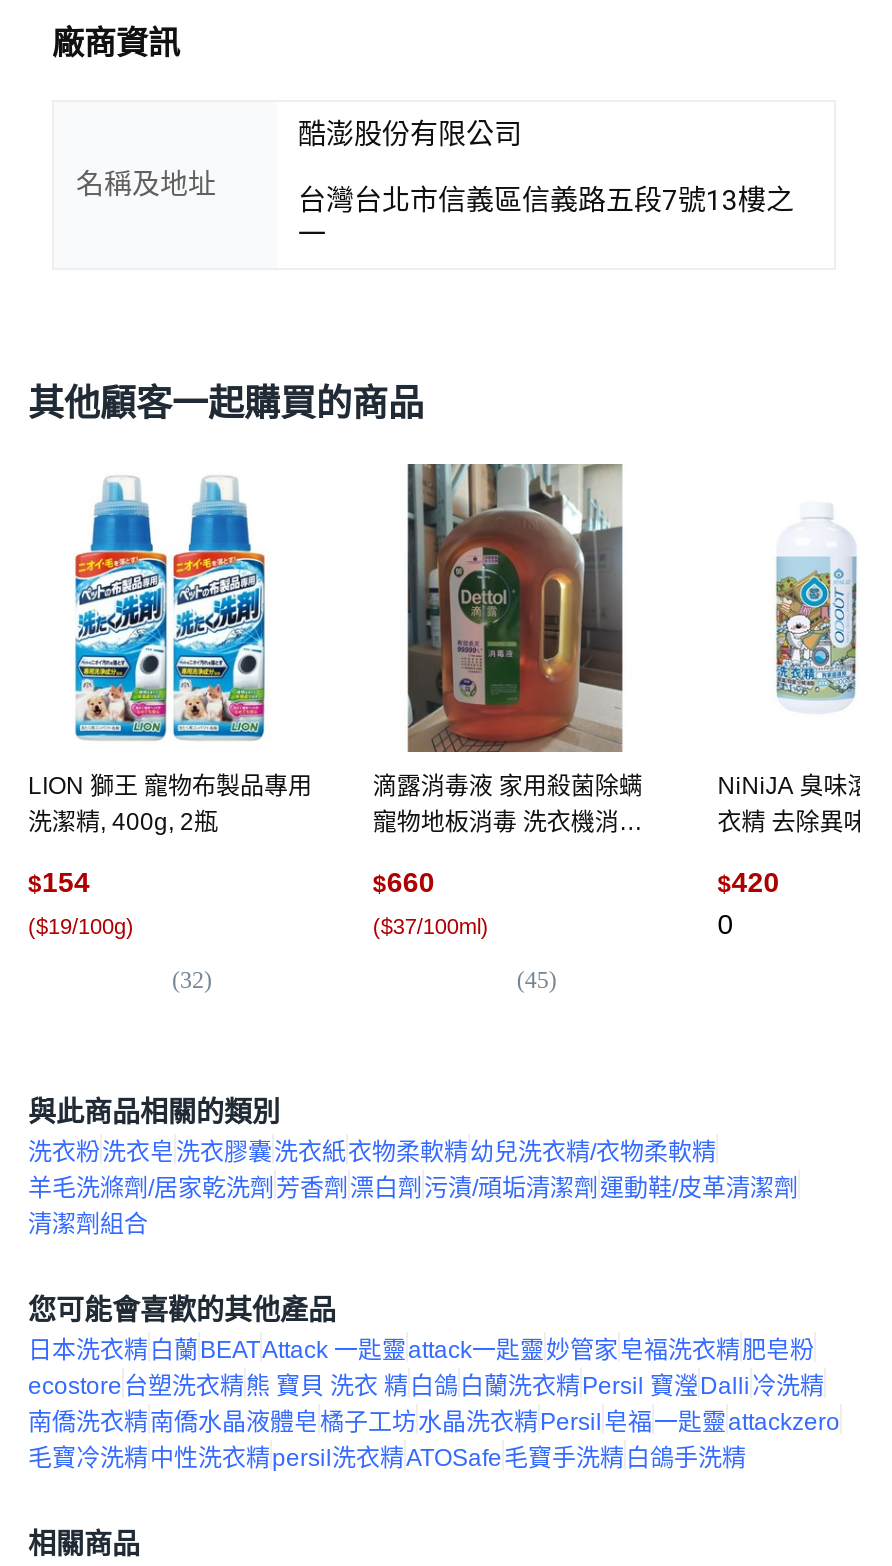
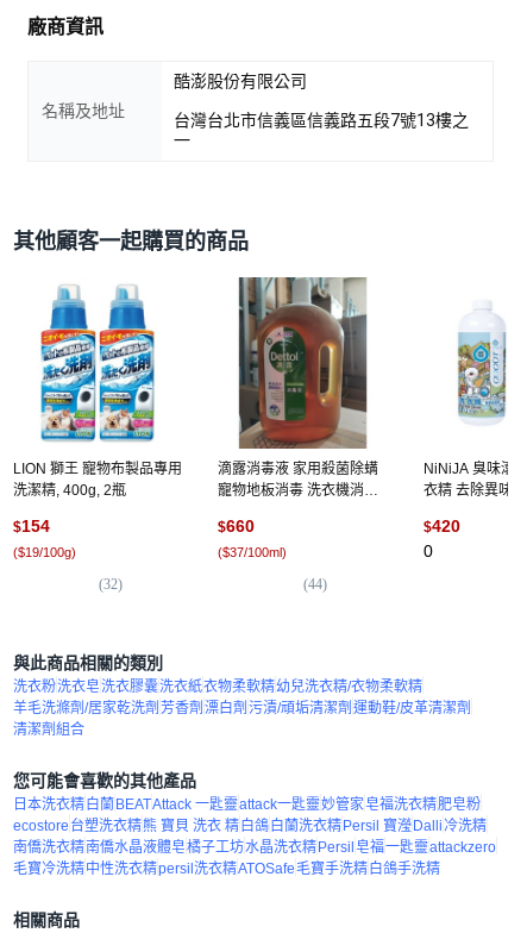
[517,966,557,994] (45) -> [304,576,328,593] (44)

